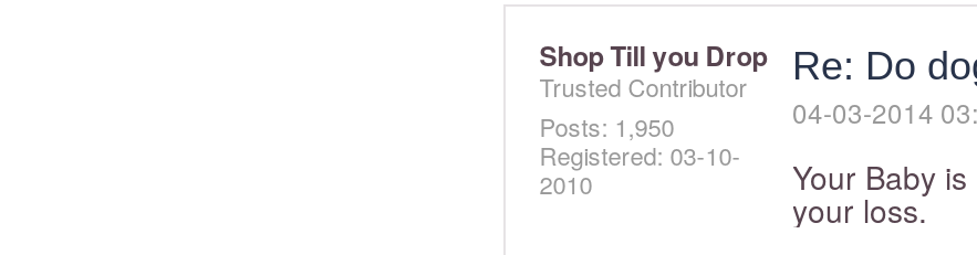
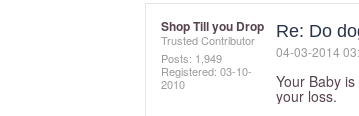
[539,108,674,144] Posts: 1,950 -> [161,50,222,66] Posts: 1,949

